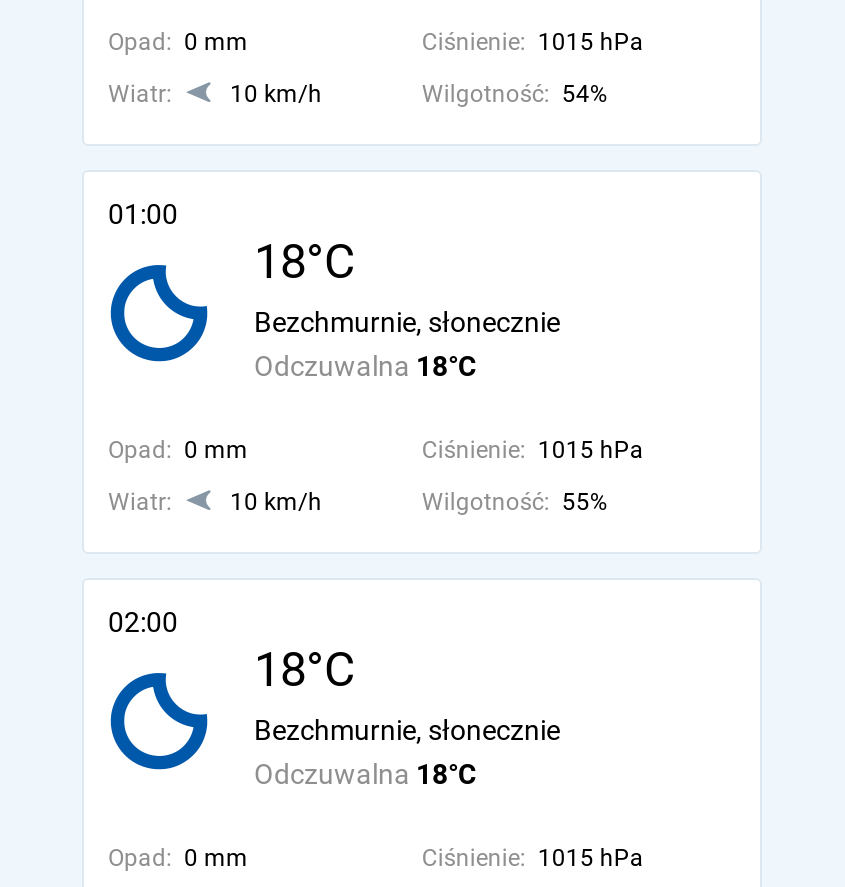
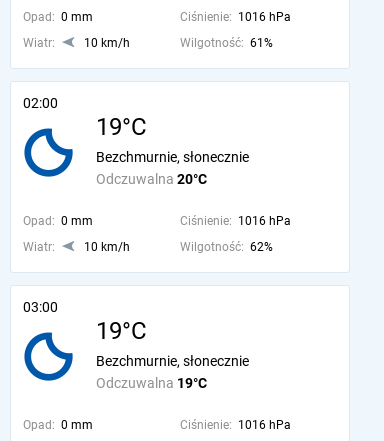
[422,28,644,56] Ciśnienie: 1015 hPa -> [180,10,291,24] Ciśnienie: 1016 hPa
[422,80,608,108] Wilgotność: 54% -> [180,36,273,50] Wilgotność: 61%
[108,198,356,290] 01:00 | 18°C -> [23,95,147,141] 02:00 | 19°C
[254,350,476,382] Odczuwalna 18°C -> [96,171,207,187] Odczuwalna 20°C
[422,436,644,464] Ciśnienie: 1015 hPa -> [180,214,291,228] Ciśnienie: 1016 hPa
[422,488,608,516] Wilgotność: 55% -> [180,240,273,254] Wilgotność: 62%
[108,606,356,698] 02:00 | 18°C -> [23,299,147,345] 03:00 | 19°C
[254,758,476,790] Odczuwalna 18°C -> [96,375,207,391] Odczuwalna 19°C
[422,844,644,872] Ciśnienie: 1015 hPa -> [180,418,291,432] Ciśnienie: 1016 hPa

